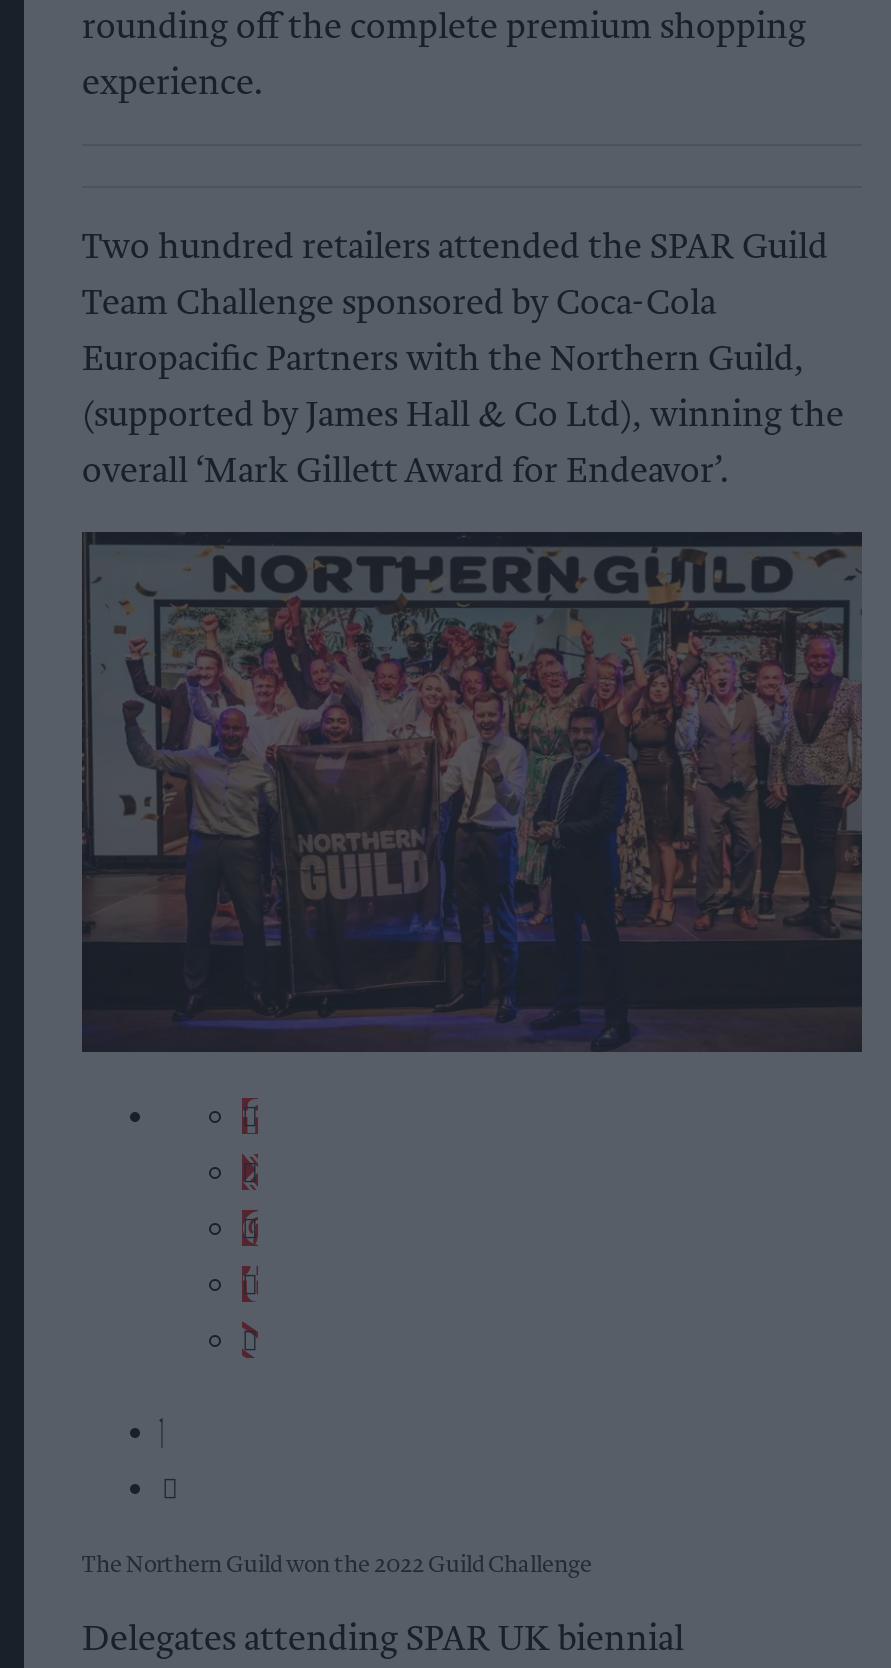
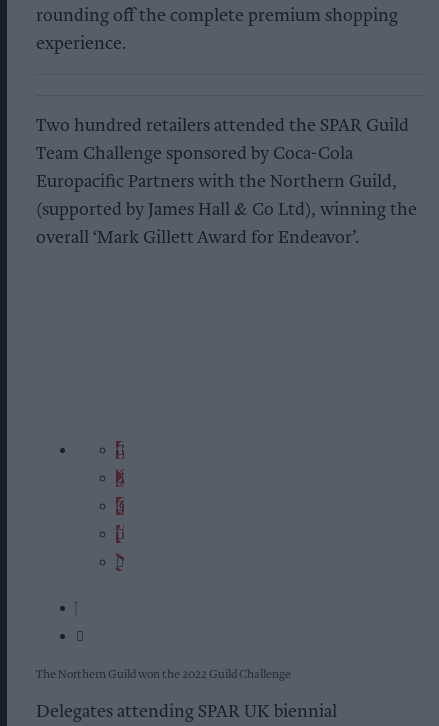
[80,530,864,1054] [image] -> none

